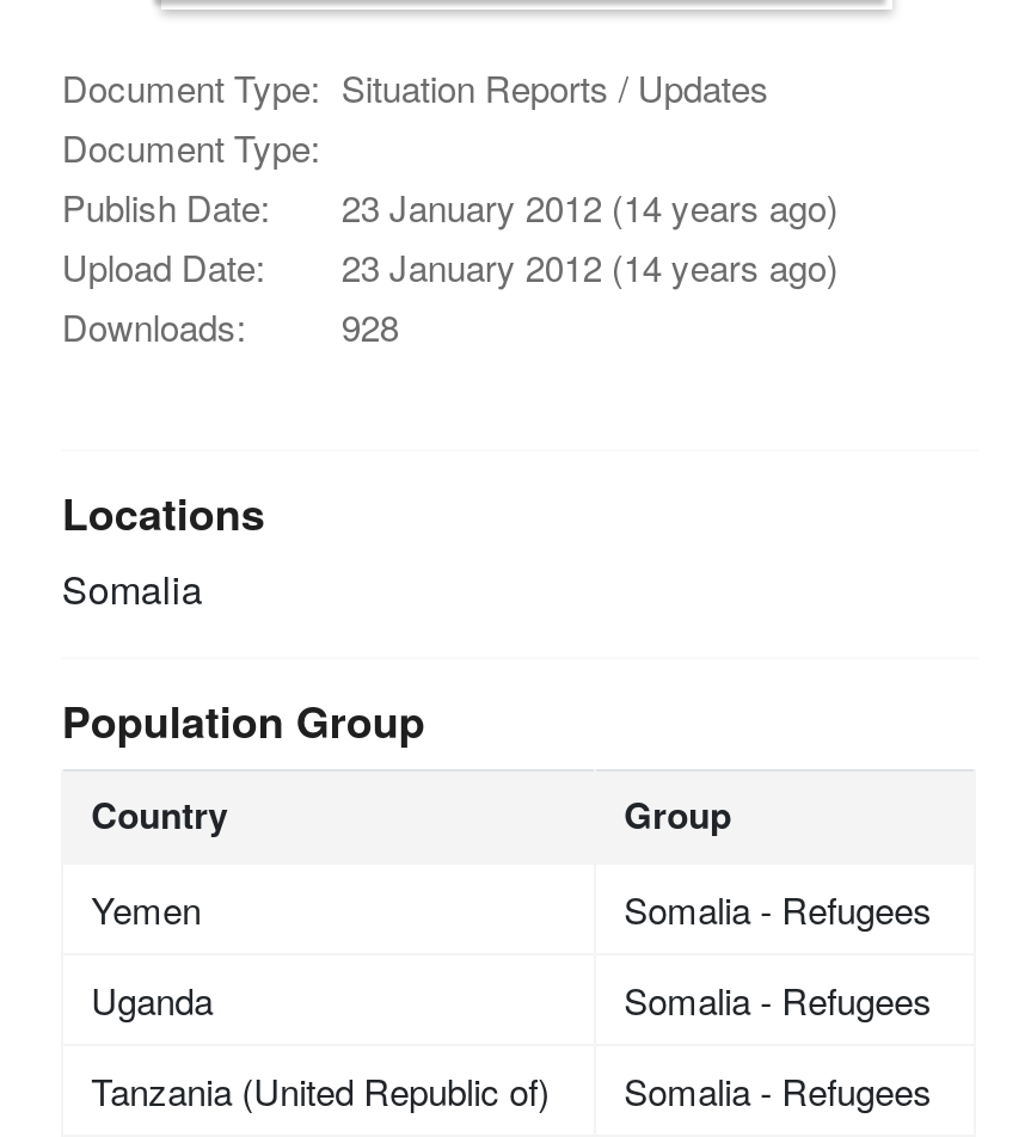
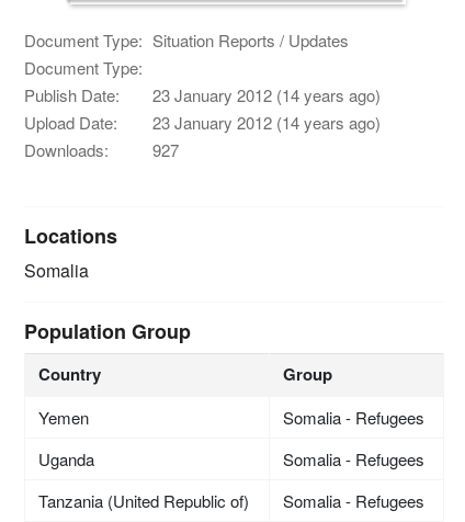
[62,300,399,351] Downloads: 928 -> [24,138,179,161] Downloads: 927

